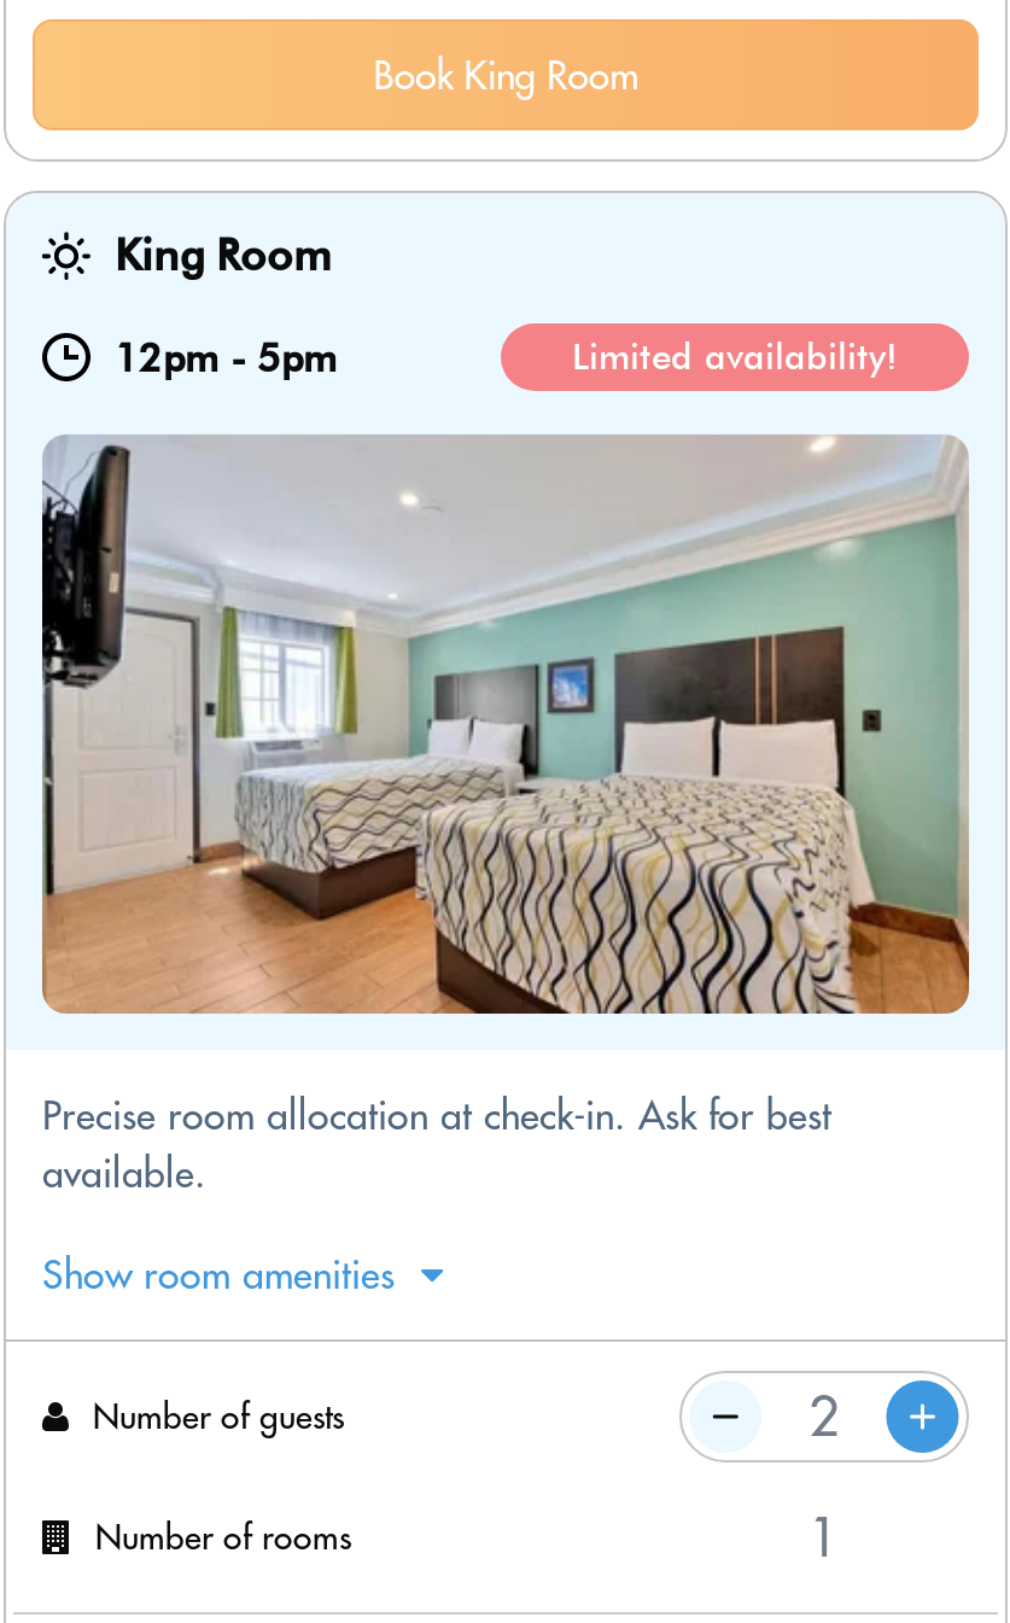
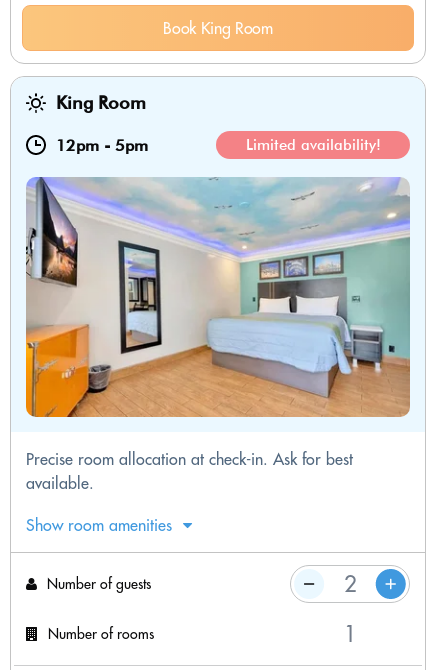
[40,434,969,1016] [image] -> [25,177,410,418] [image]

